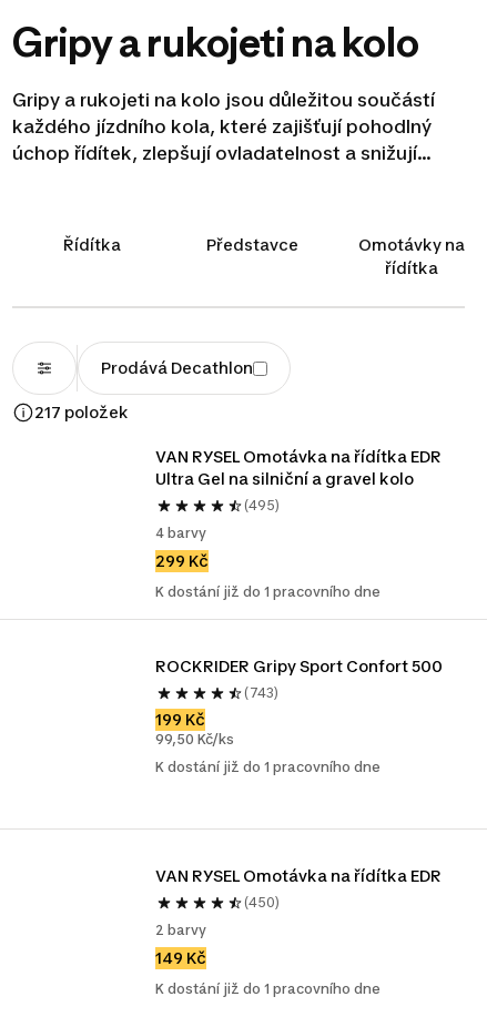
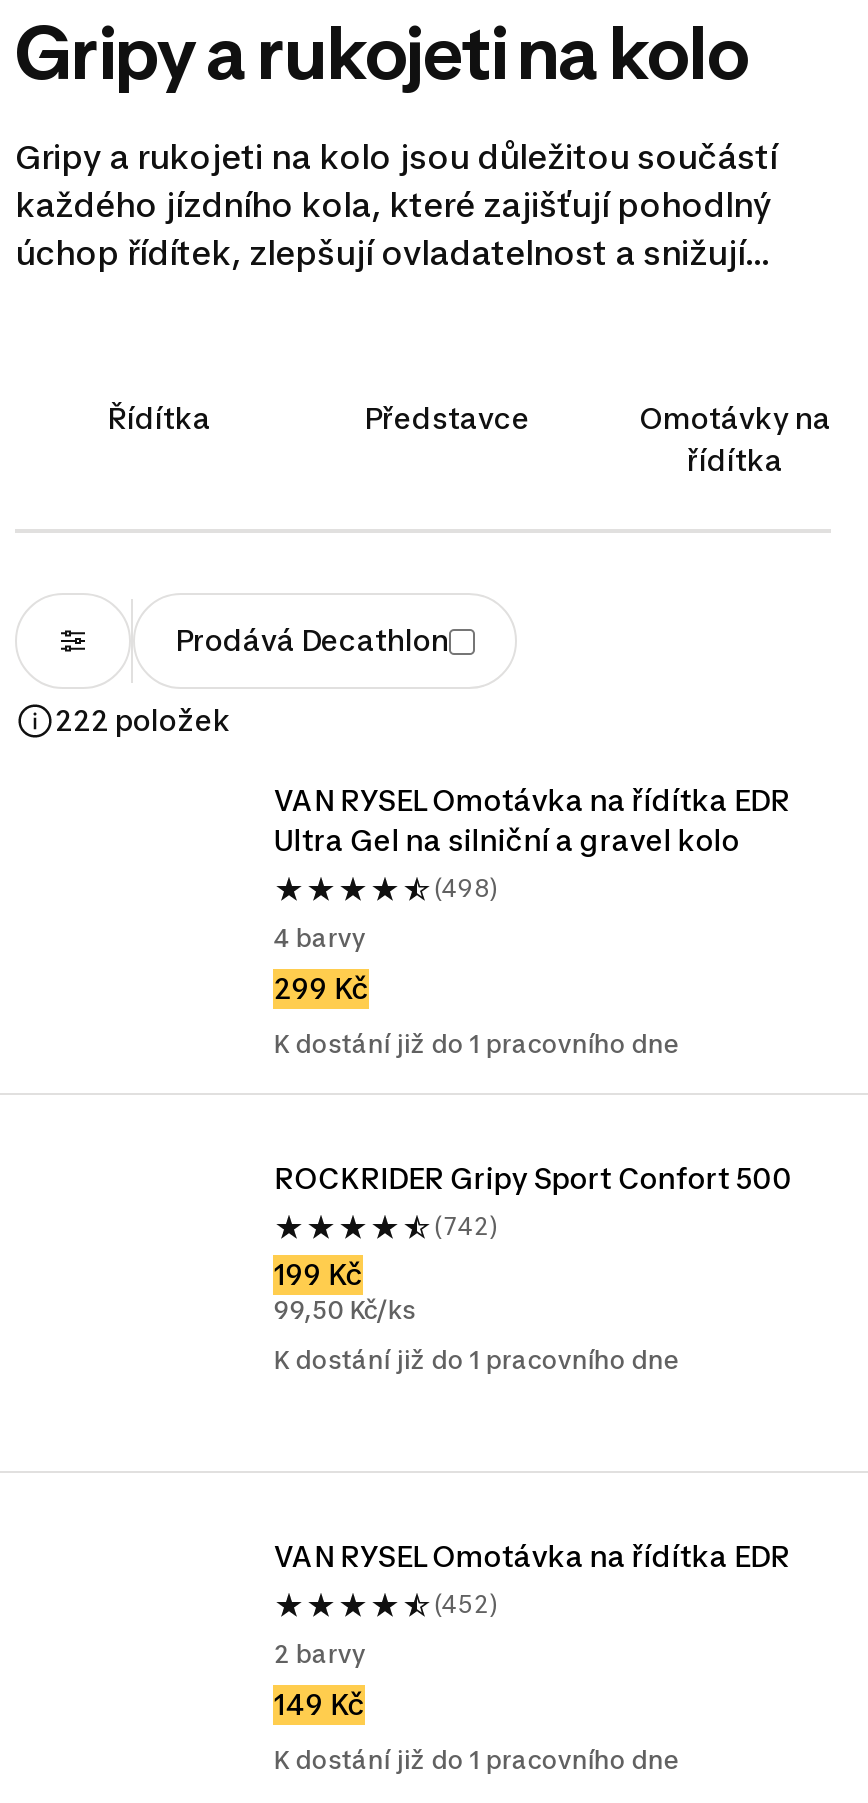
[34,403,129,421] 217 položek -> [55,703,231,737] 222 položek
[244,497,280,513] (495) -> [434,873,498,903] (498)
[244,684,279,701] (743) -> [434,1211,498,1241] (742)
[244,894,280,911] (450) -> [434,1589,498,1619] (452)

